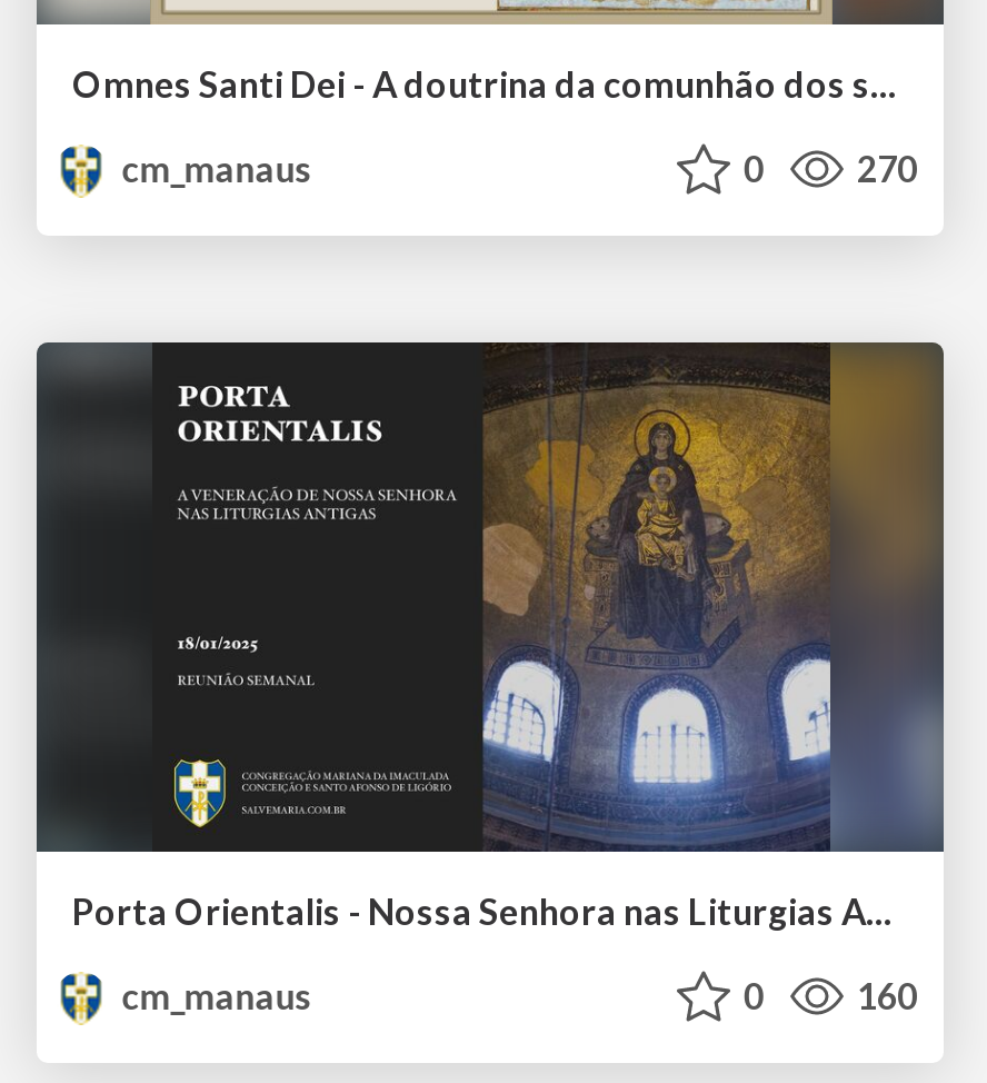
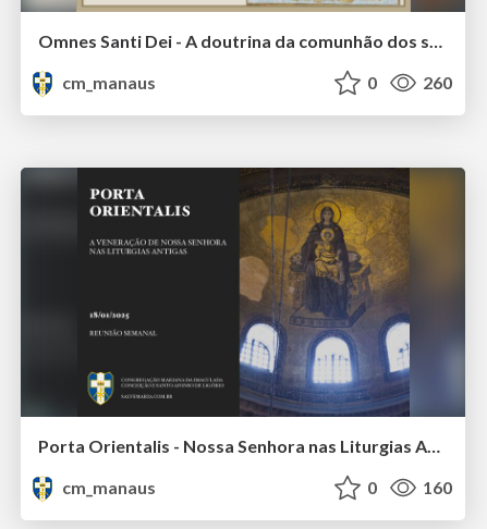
[850,146,917,188] 270 -> [419,71,452,92] 260

